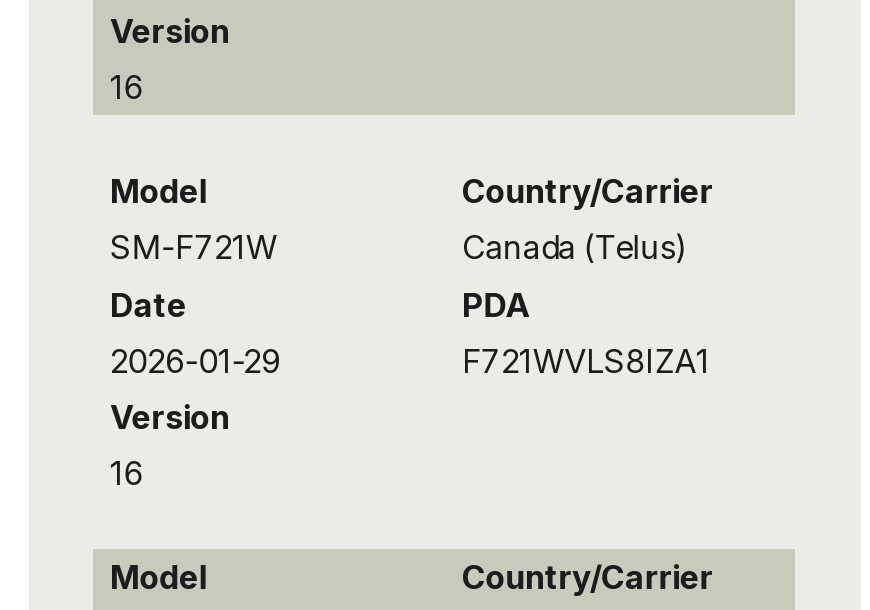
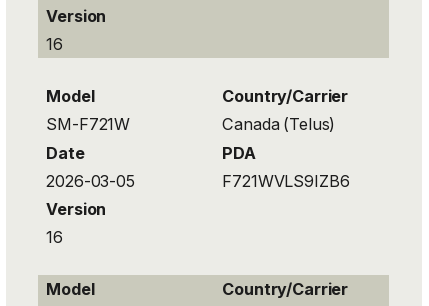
[110,341,710,381] 2026-01-29 | F721WVLS8IZA1 -> [46,171,349,191] 2026-03-05 | F721WVLS9IZB6

